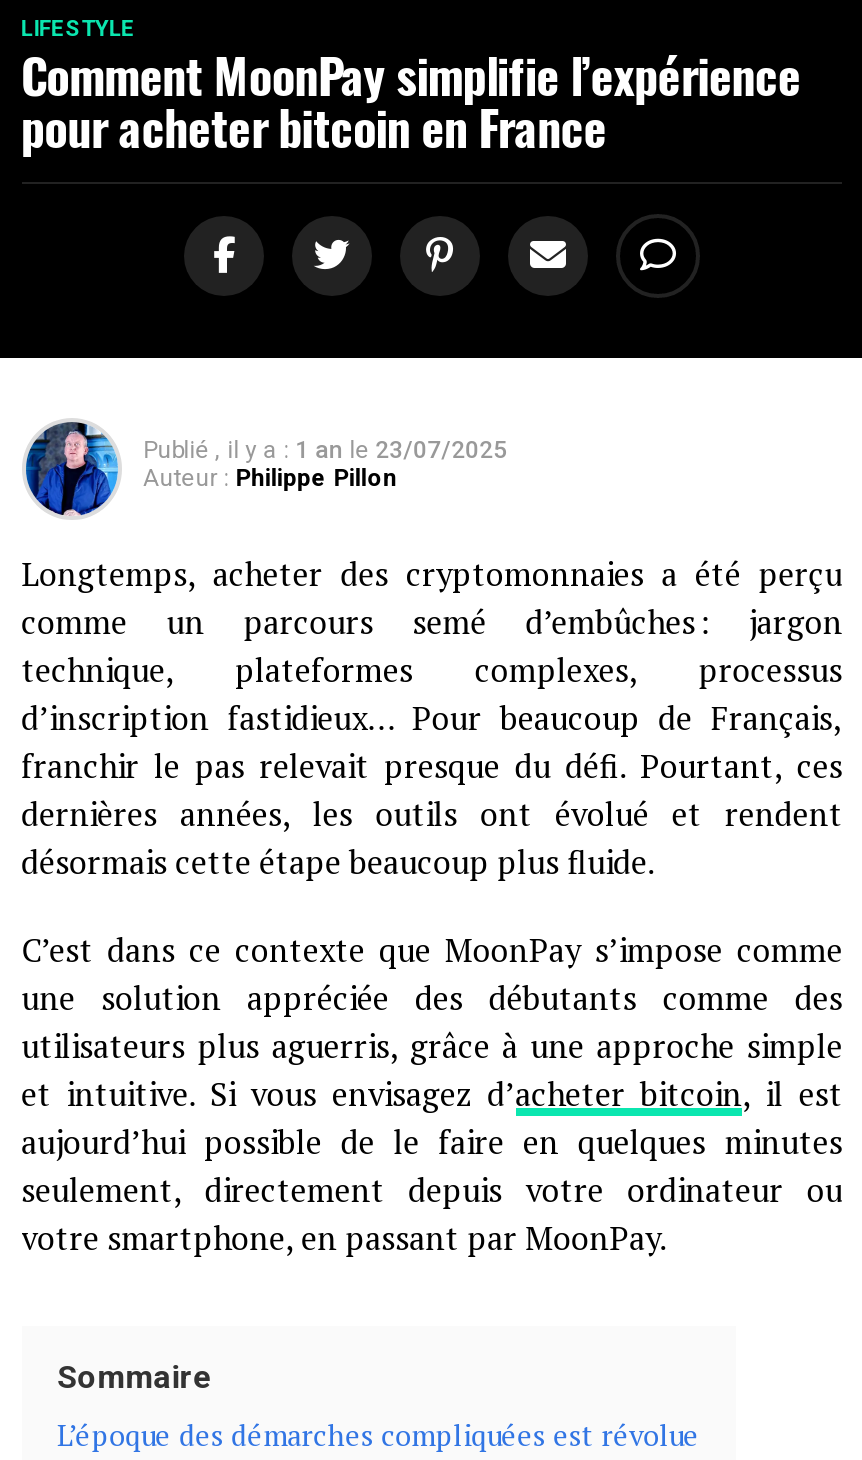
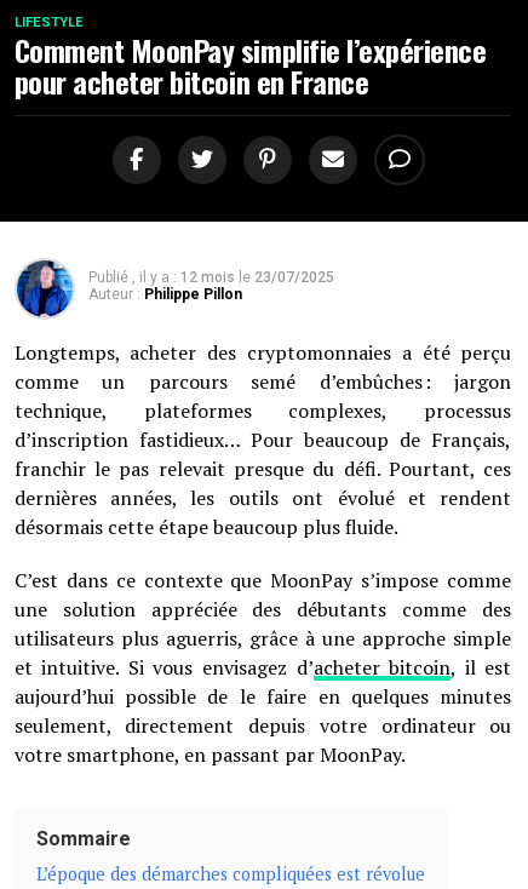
[143,436,507,464] Publié , il y a : 1 an le 23/07/2025 -> [88,269,334,286] Publié , il y a : 12 mois le 23/07/2025

